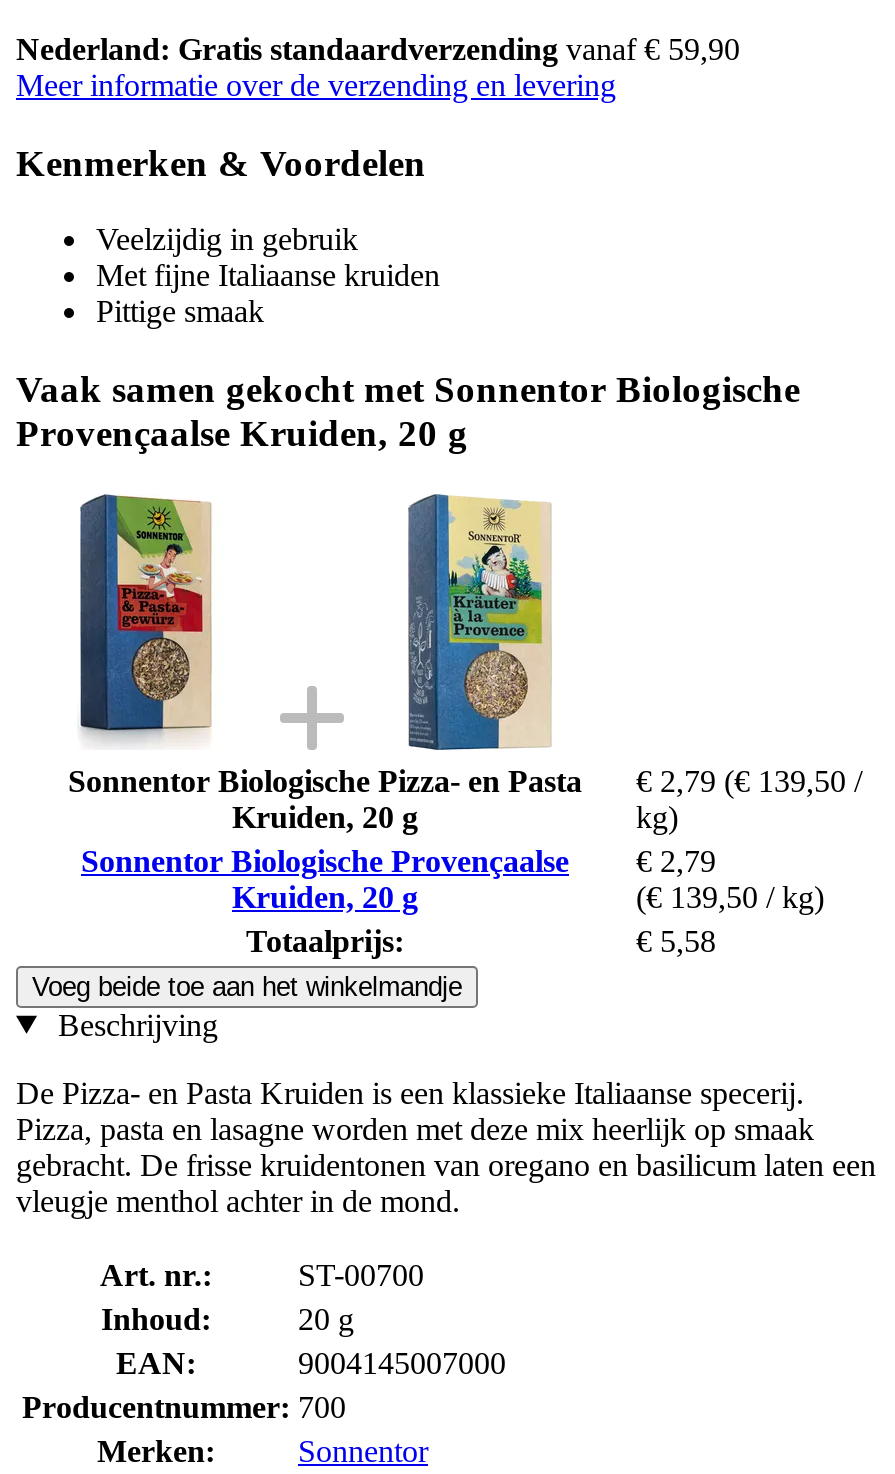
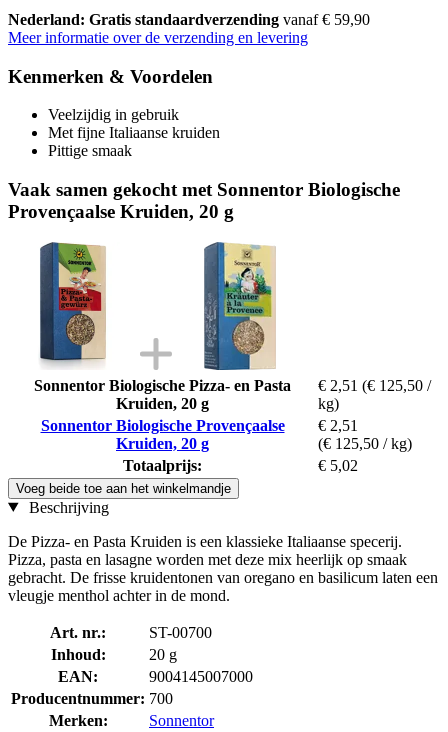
[68,763,862,797] Sonnentor Biologische Pizza- en Pasta € 2,79 (€ 139,50 / -> [34,377,431,394] Sonnentor Biologische Pizza- en Pasta € 2,51 (€ 125,50 /
[81,843,716,877] Sonnentor Biologische Provençaalse € 2,79 -> [40,417,358,434] Sonnentor Biologische Provençaalse € 2,51
[636,879,824,913] (€ 139,50 / kg) -> [318,435,412,452] (€ 125,50 / kg)
[636,923,716,957] € 5,58 -> [318,457,358,474] € 5,02

